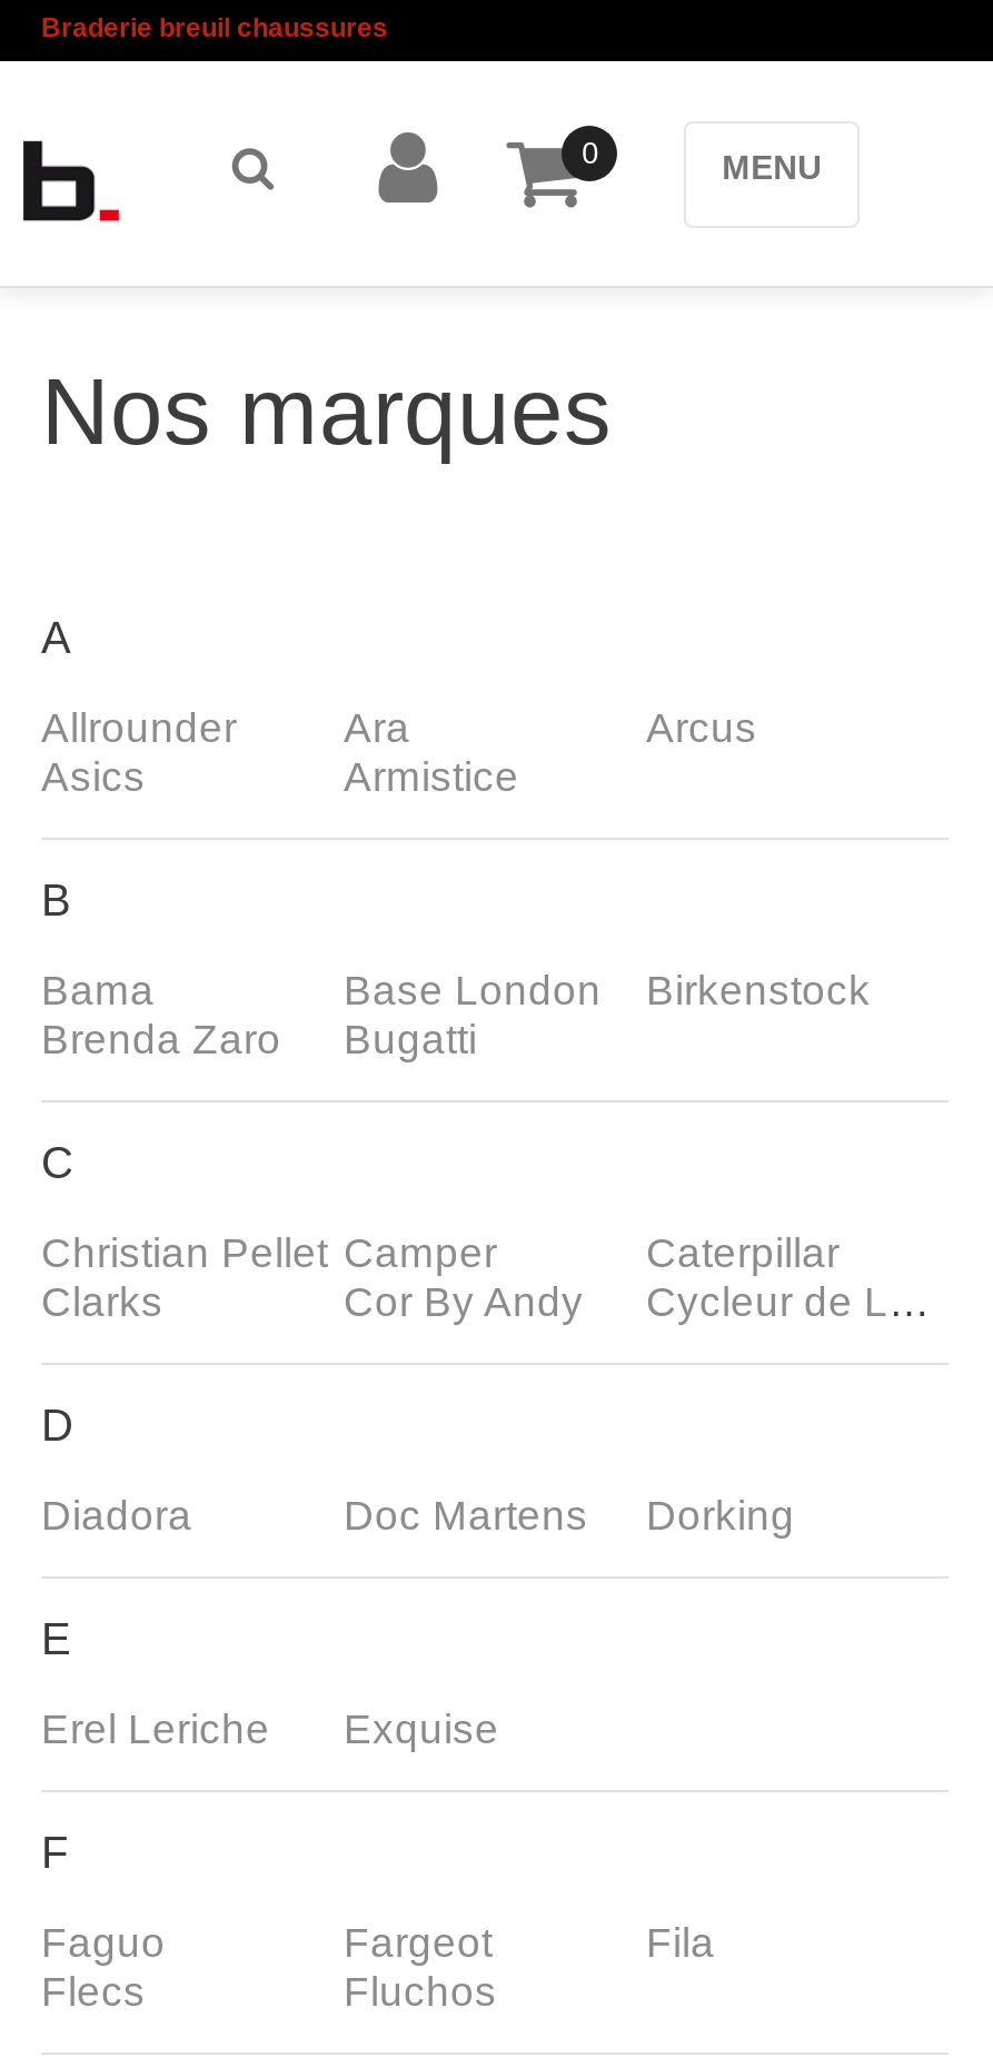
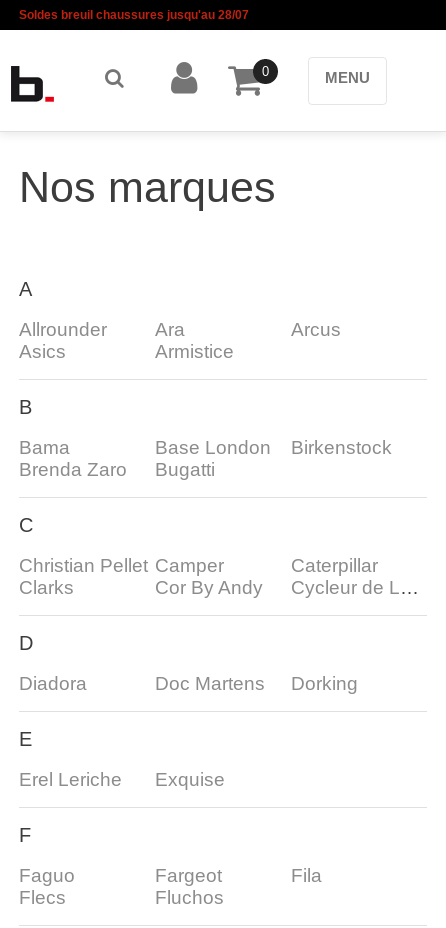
[41,13,388,44] Braderie breuil chaussures -> [19,8,249,22] Soldes breuil chaussures jusqu'au 28/07

